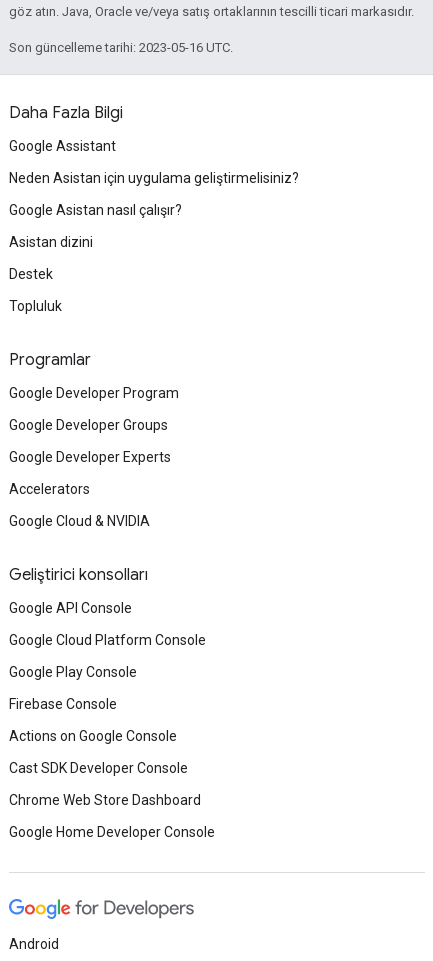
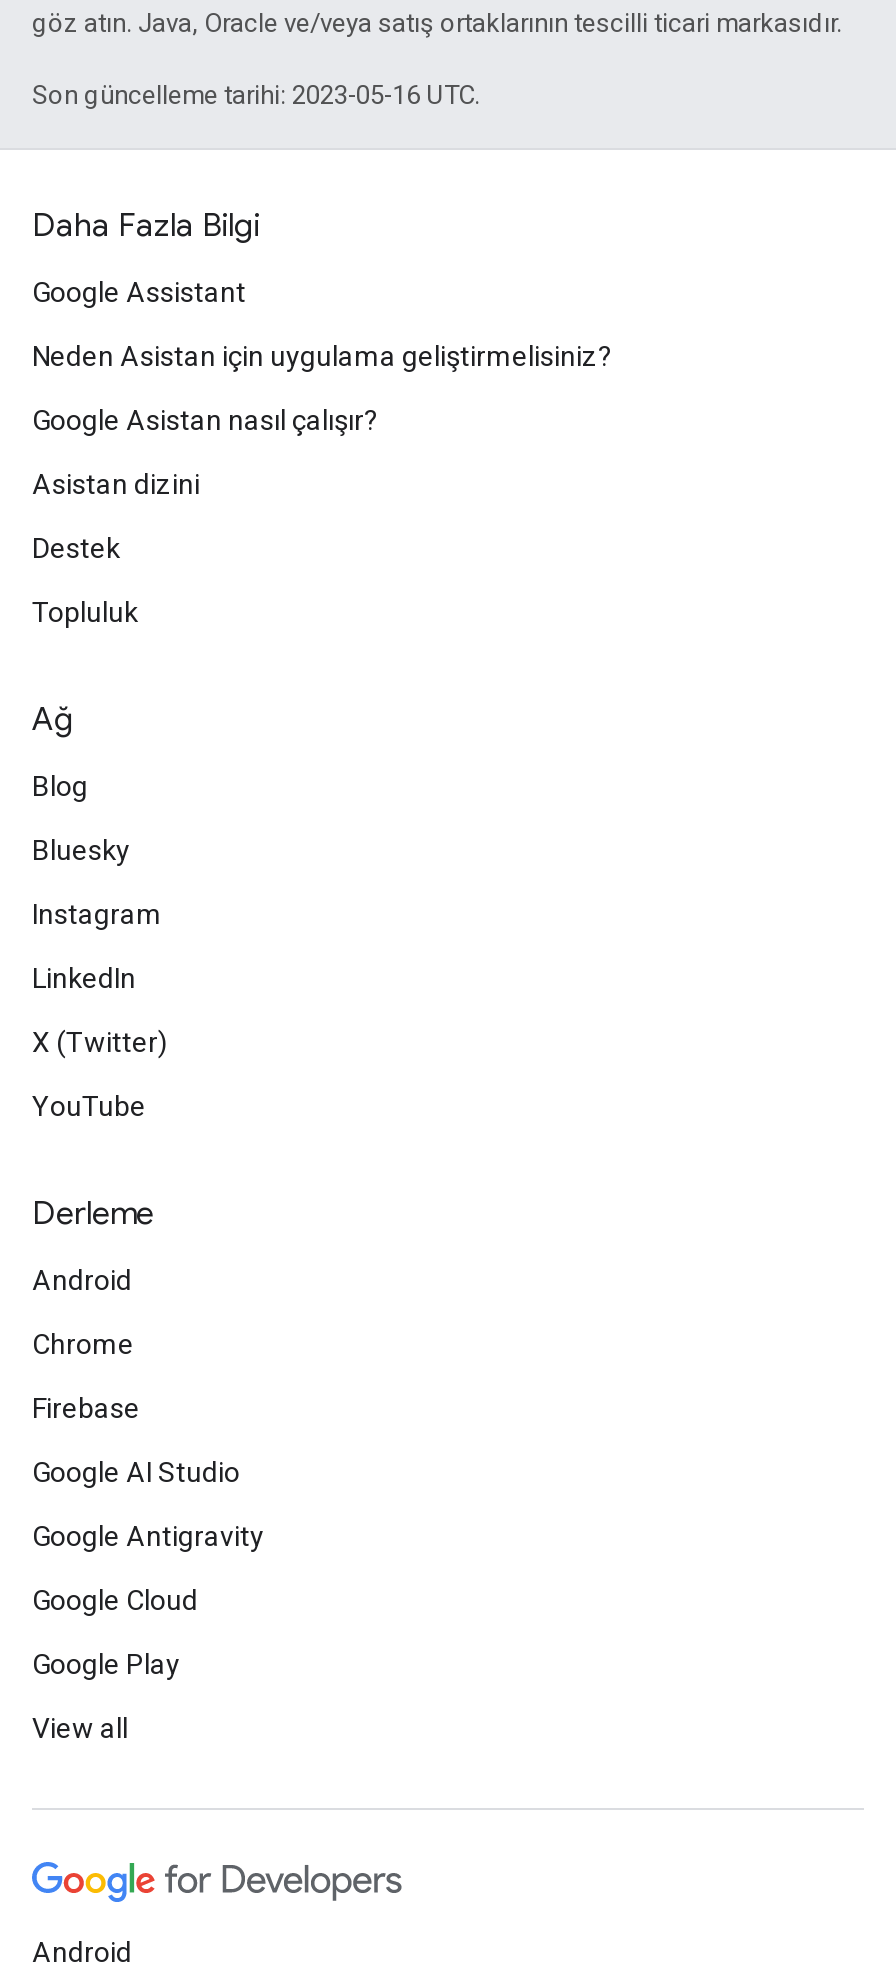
[9,350,215,840] Programlar | Google Developer Program | Google Developer Groups | Google Developer Experts | Accelerators | Google Cloud & NVIDIA | Geliştirici konsolları | Google API Console | Google Cloud Platform Console | Google Play Console | Firebase Console | Actions on Google Console | Cast SDK Developer Console | Chrome Web Store Dashboard | Google Home Developer Console -> [32,700,264,1744] Ağ | Blog | Bluesky | Instagram | LinkedIn | X (Twitter) | YouTube | Derleme | Android | Chrome | Firebase | Google AI Studio | Google Antigravity | Google Cloud | Google Play | View all

